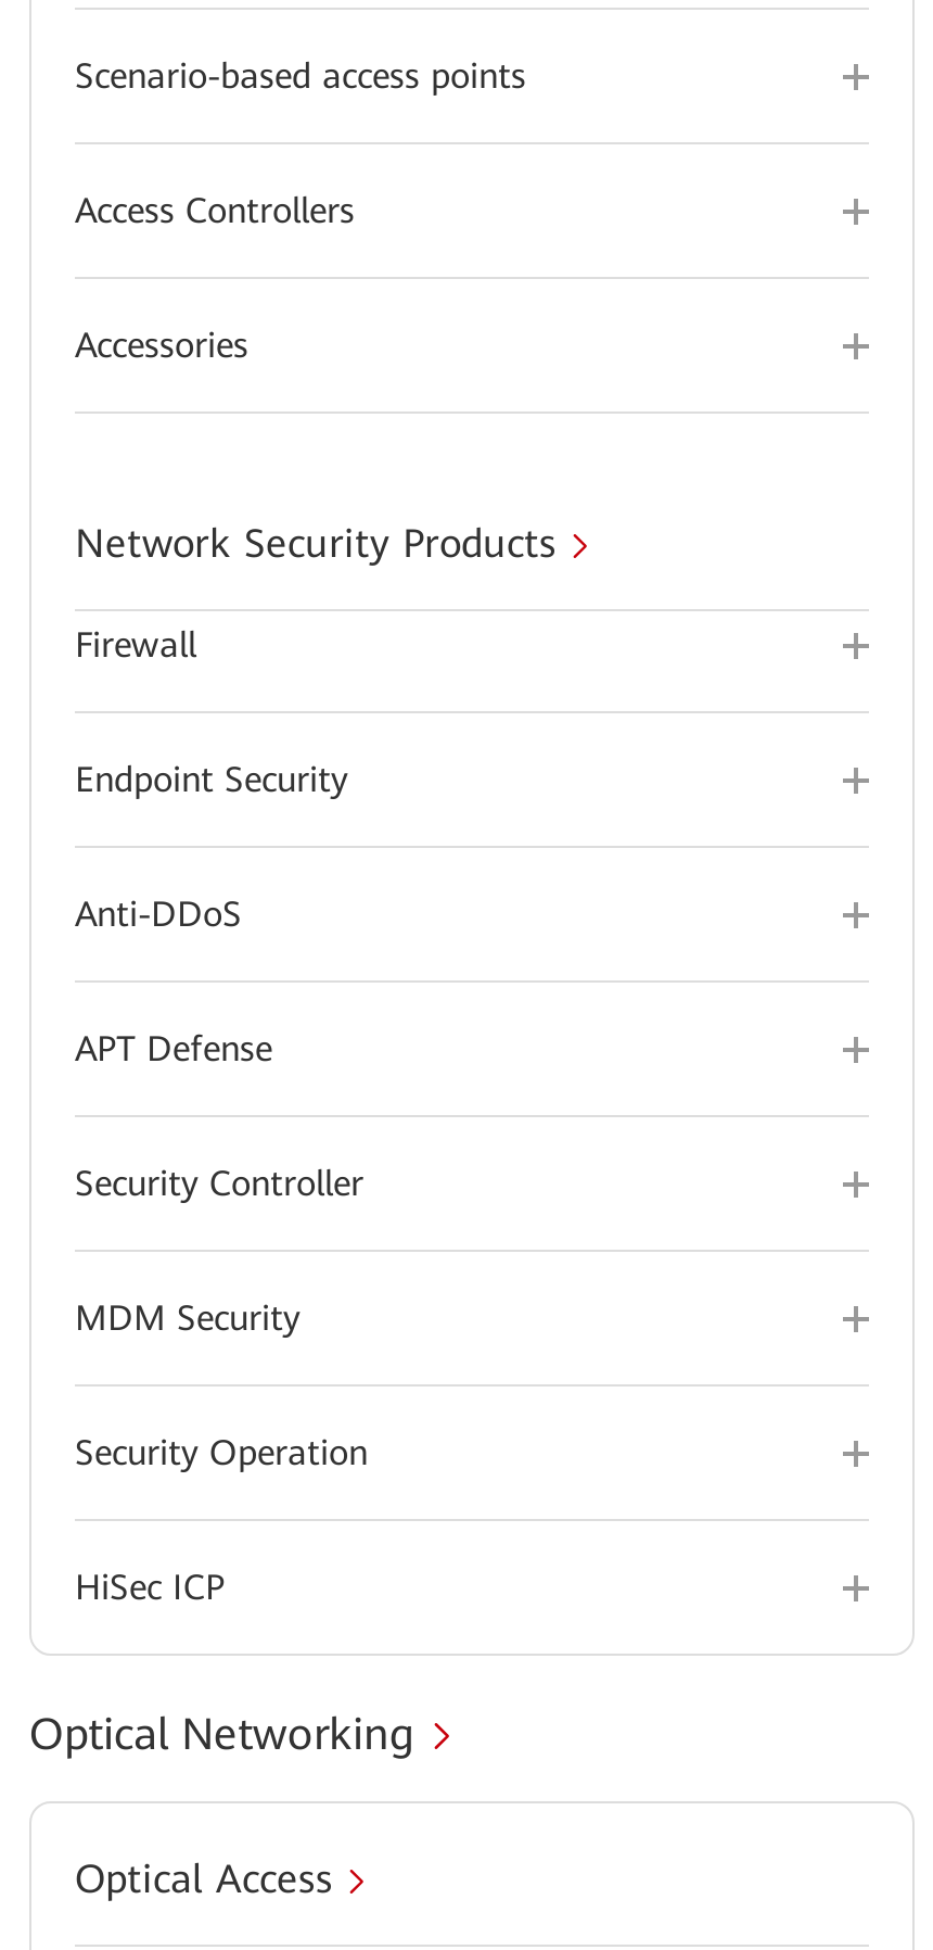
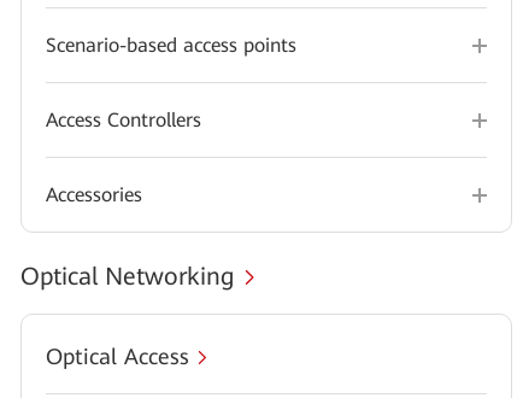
[75,520,557,1608] Network Security Products | Firewall | Endpoint Security | Anti-DDoS | APT Defense | Security Controller | MDM Security | Security Operation | HiSec ICP -> none

